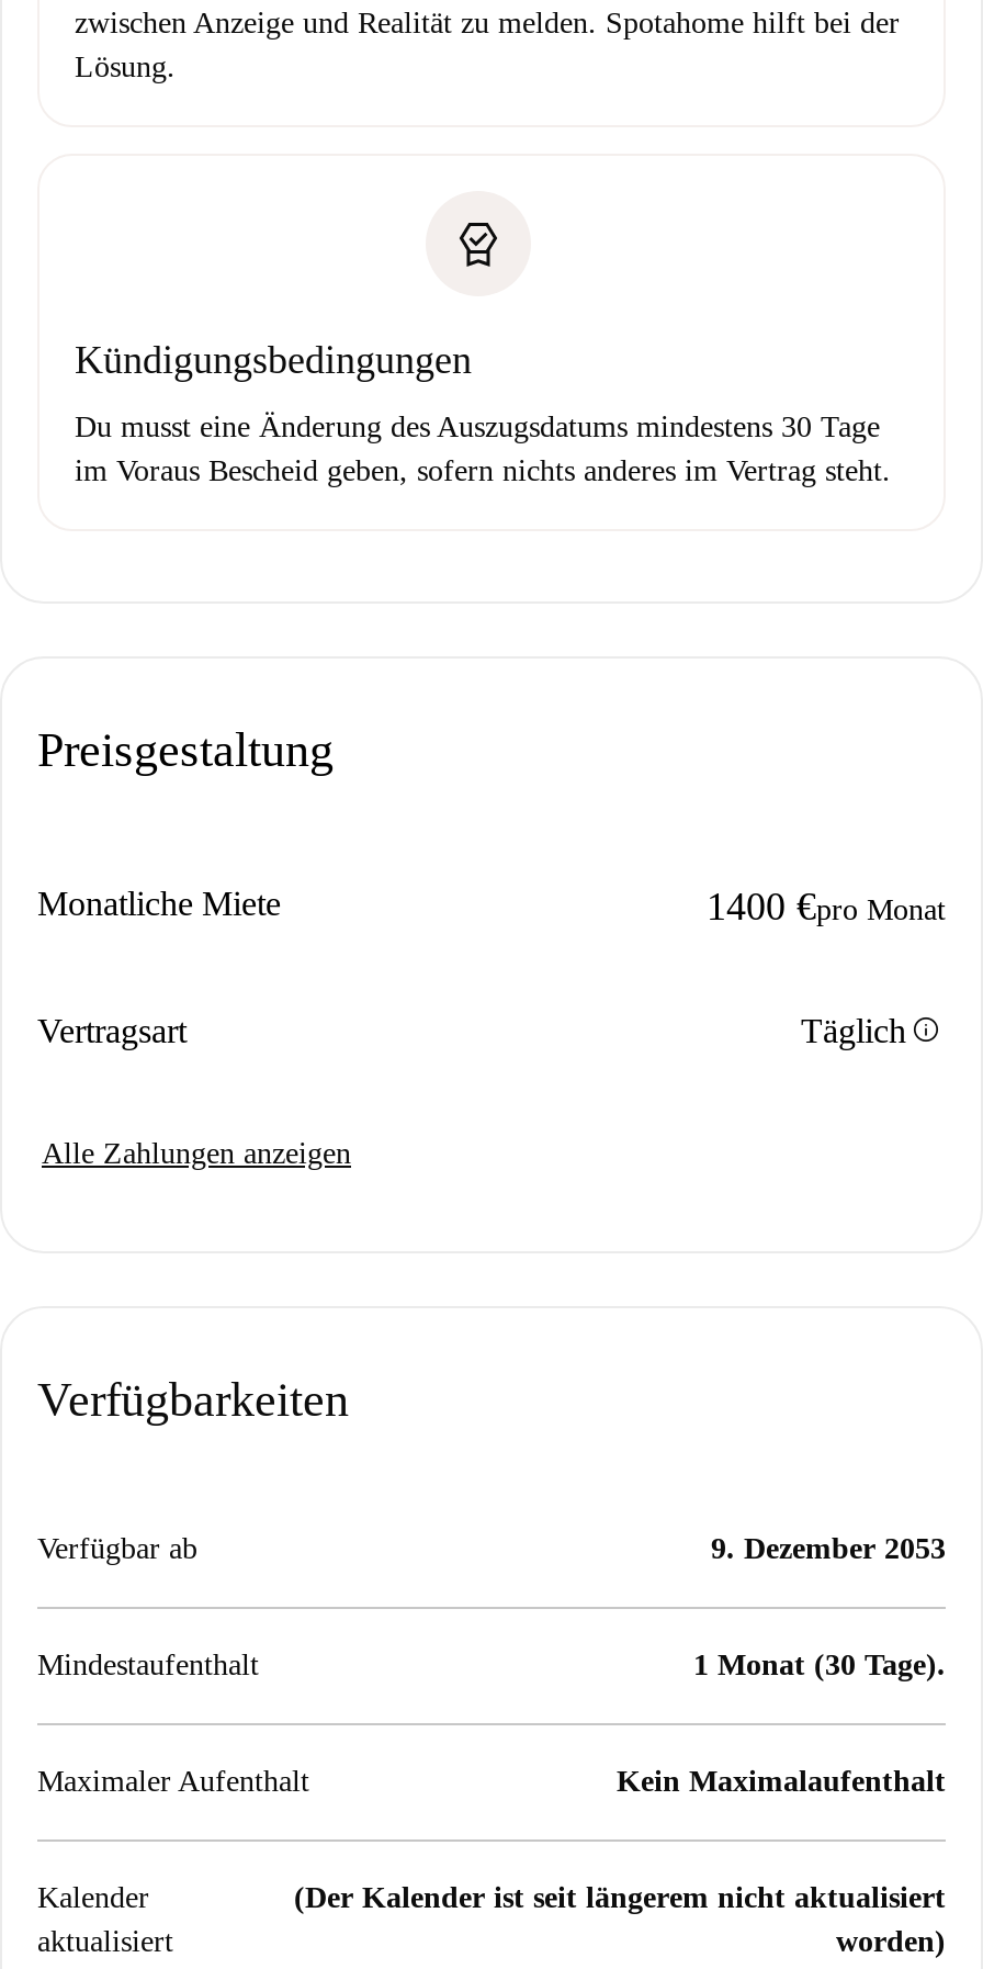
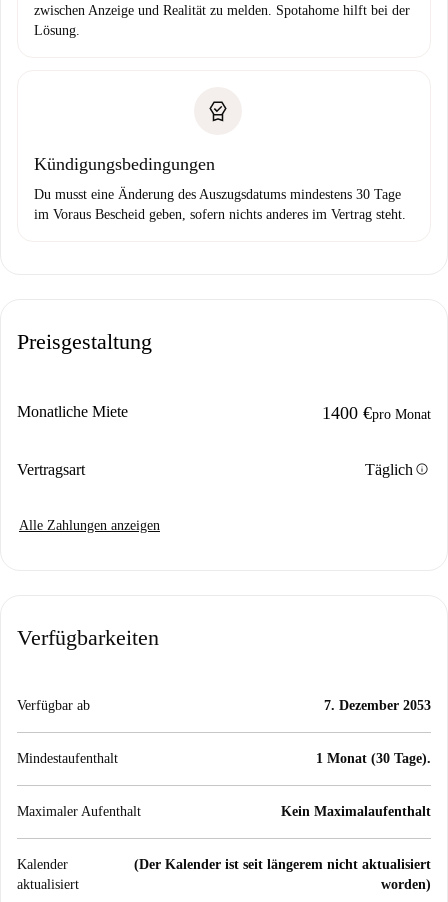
[711,1532,946,1565] 9. Dezember 2053 -> [324,698,431,713] 7. Dezember 2053

